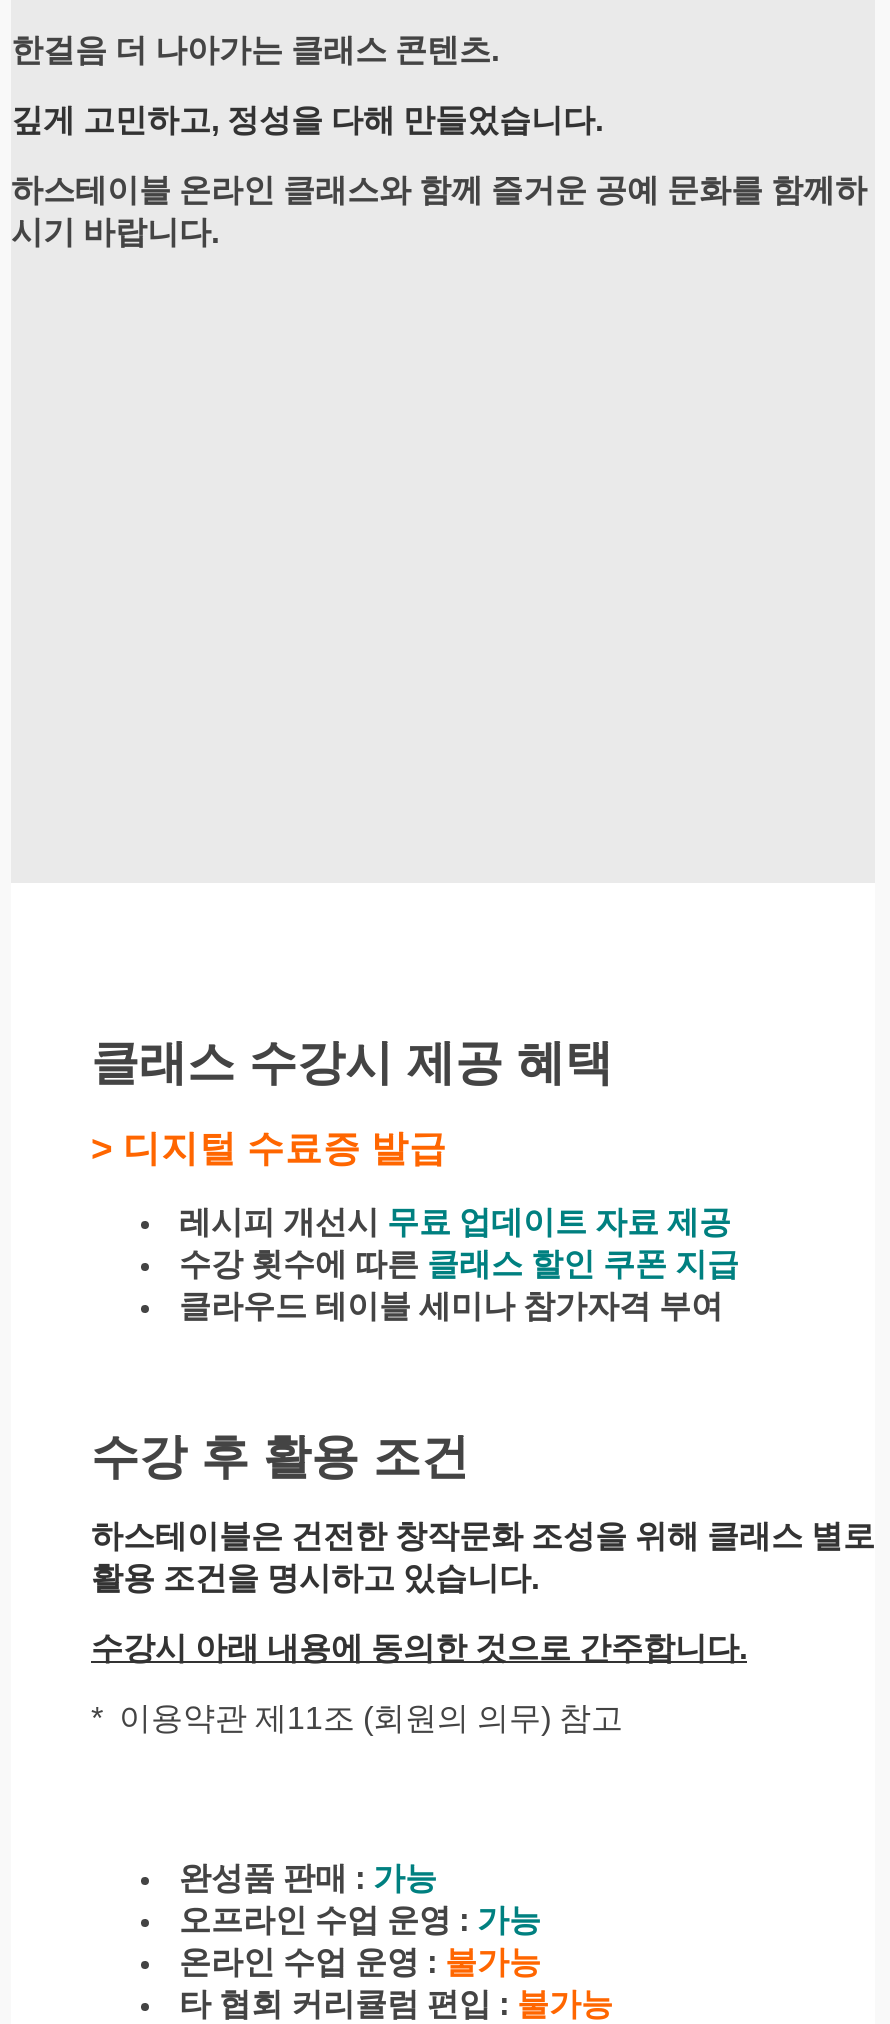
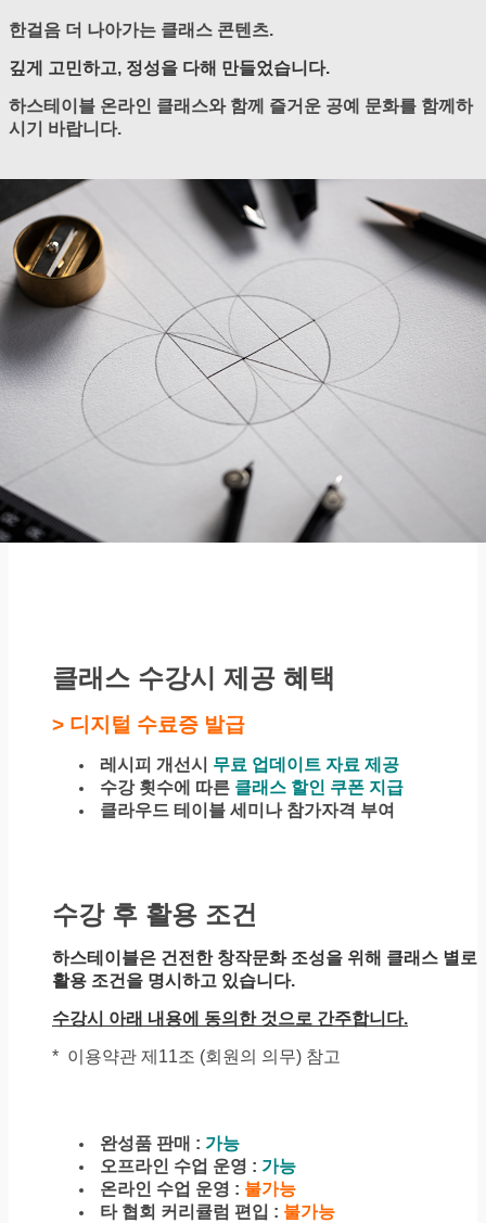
none -> [3,178,483,544] [image]

